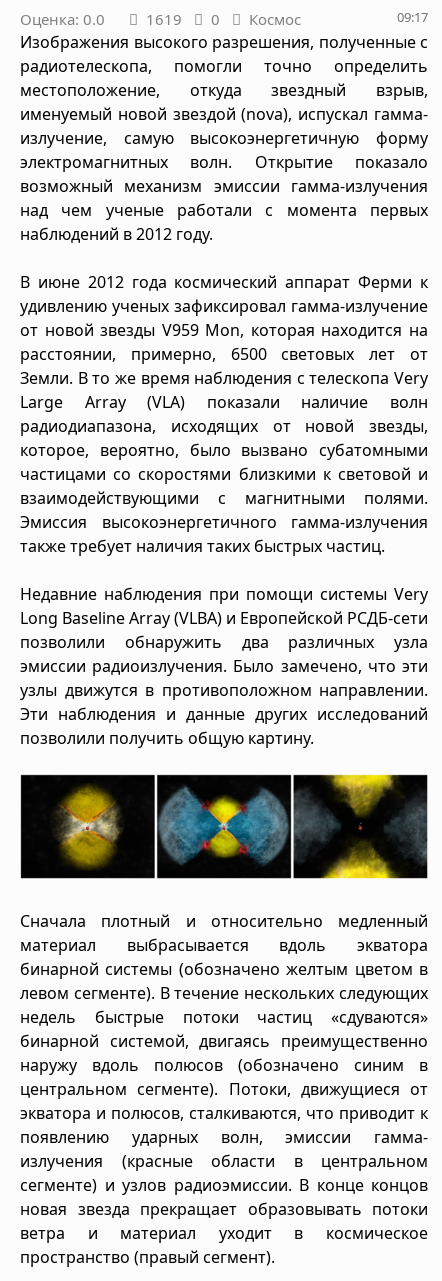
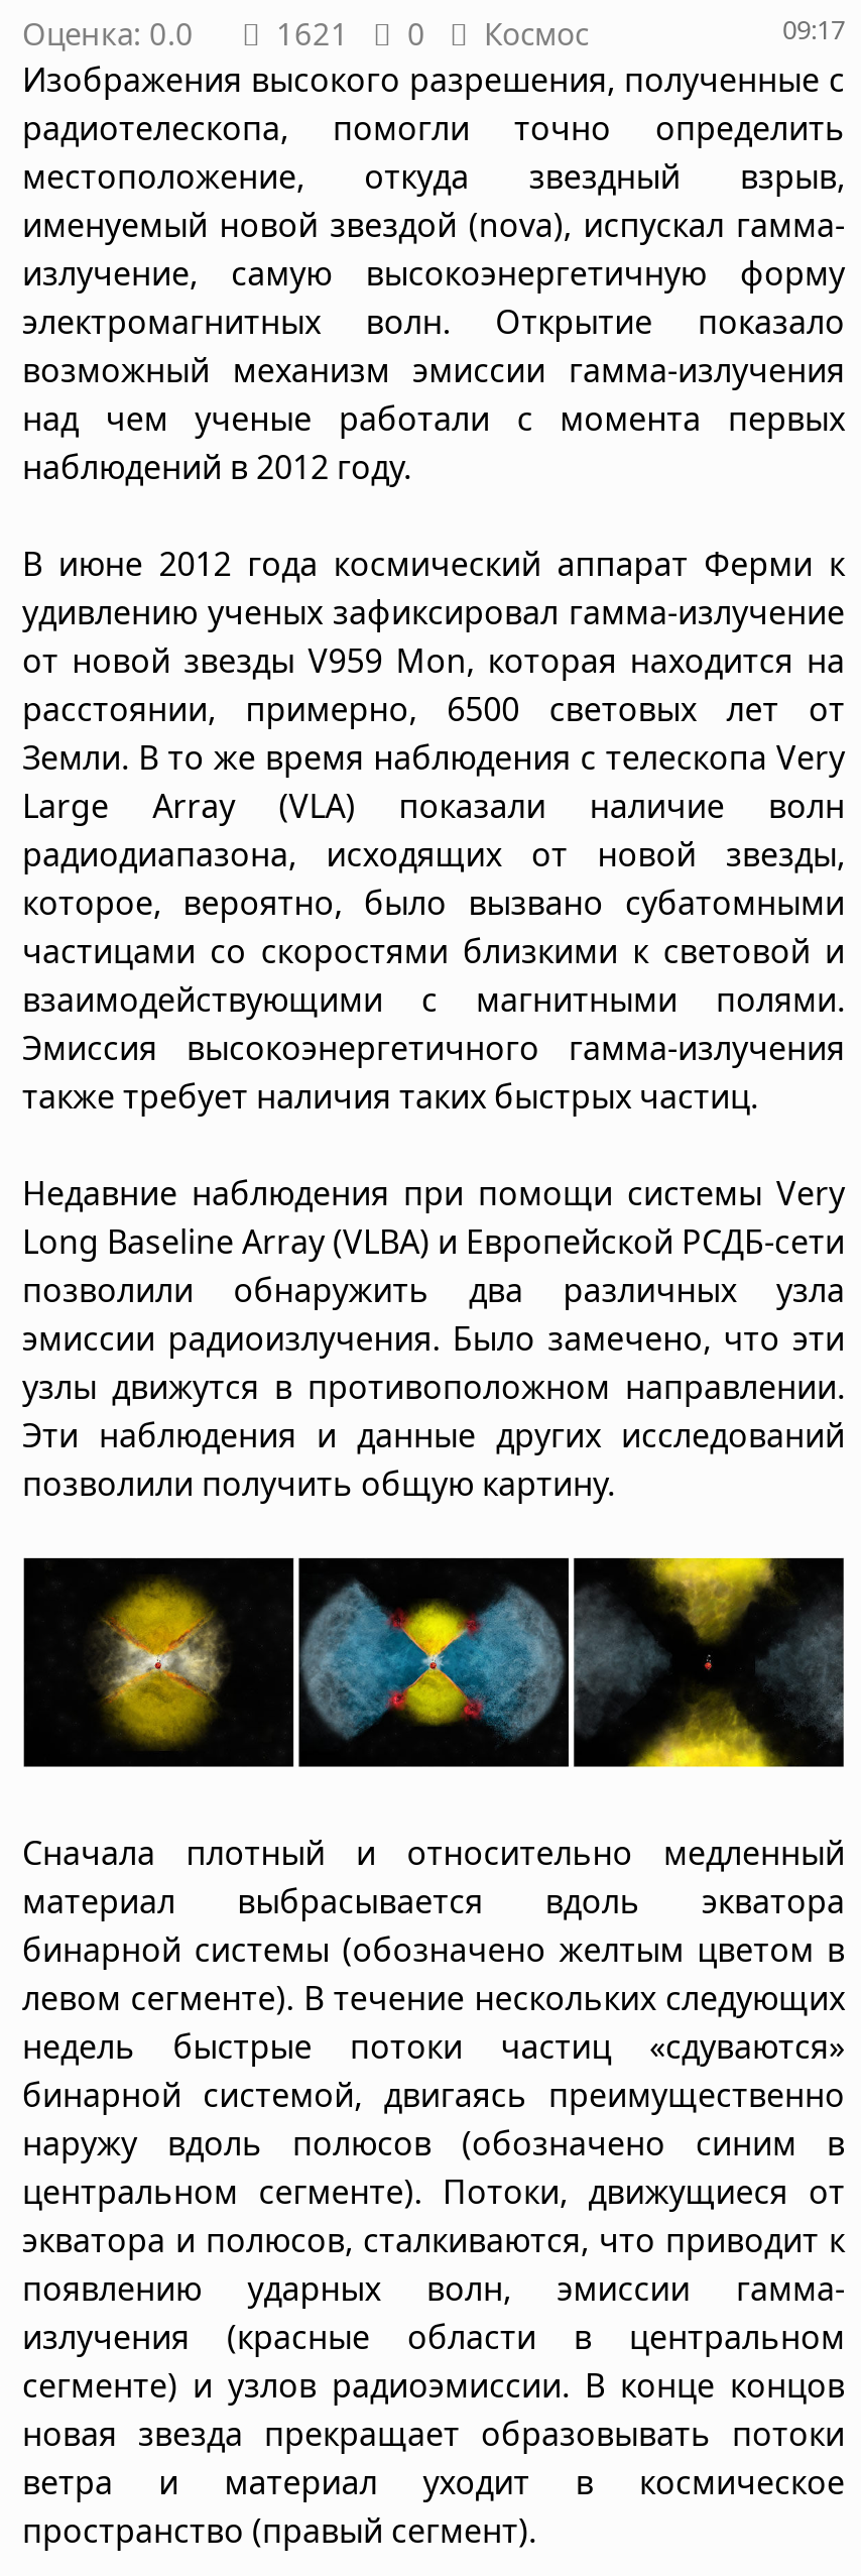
[20,9,301,29] Оценка: 0.0 1619 0 Космос -> [22,13,589,54] Оценка: 0.0 1621 0 Космос

